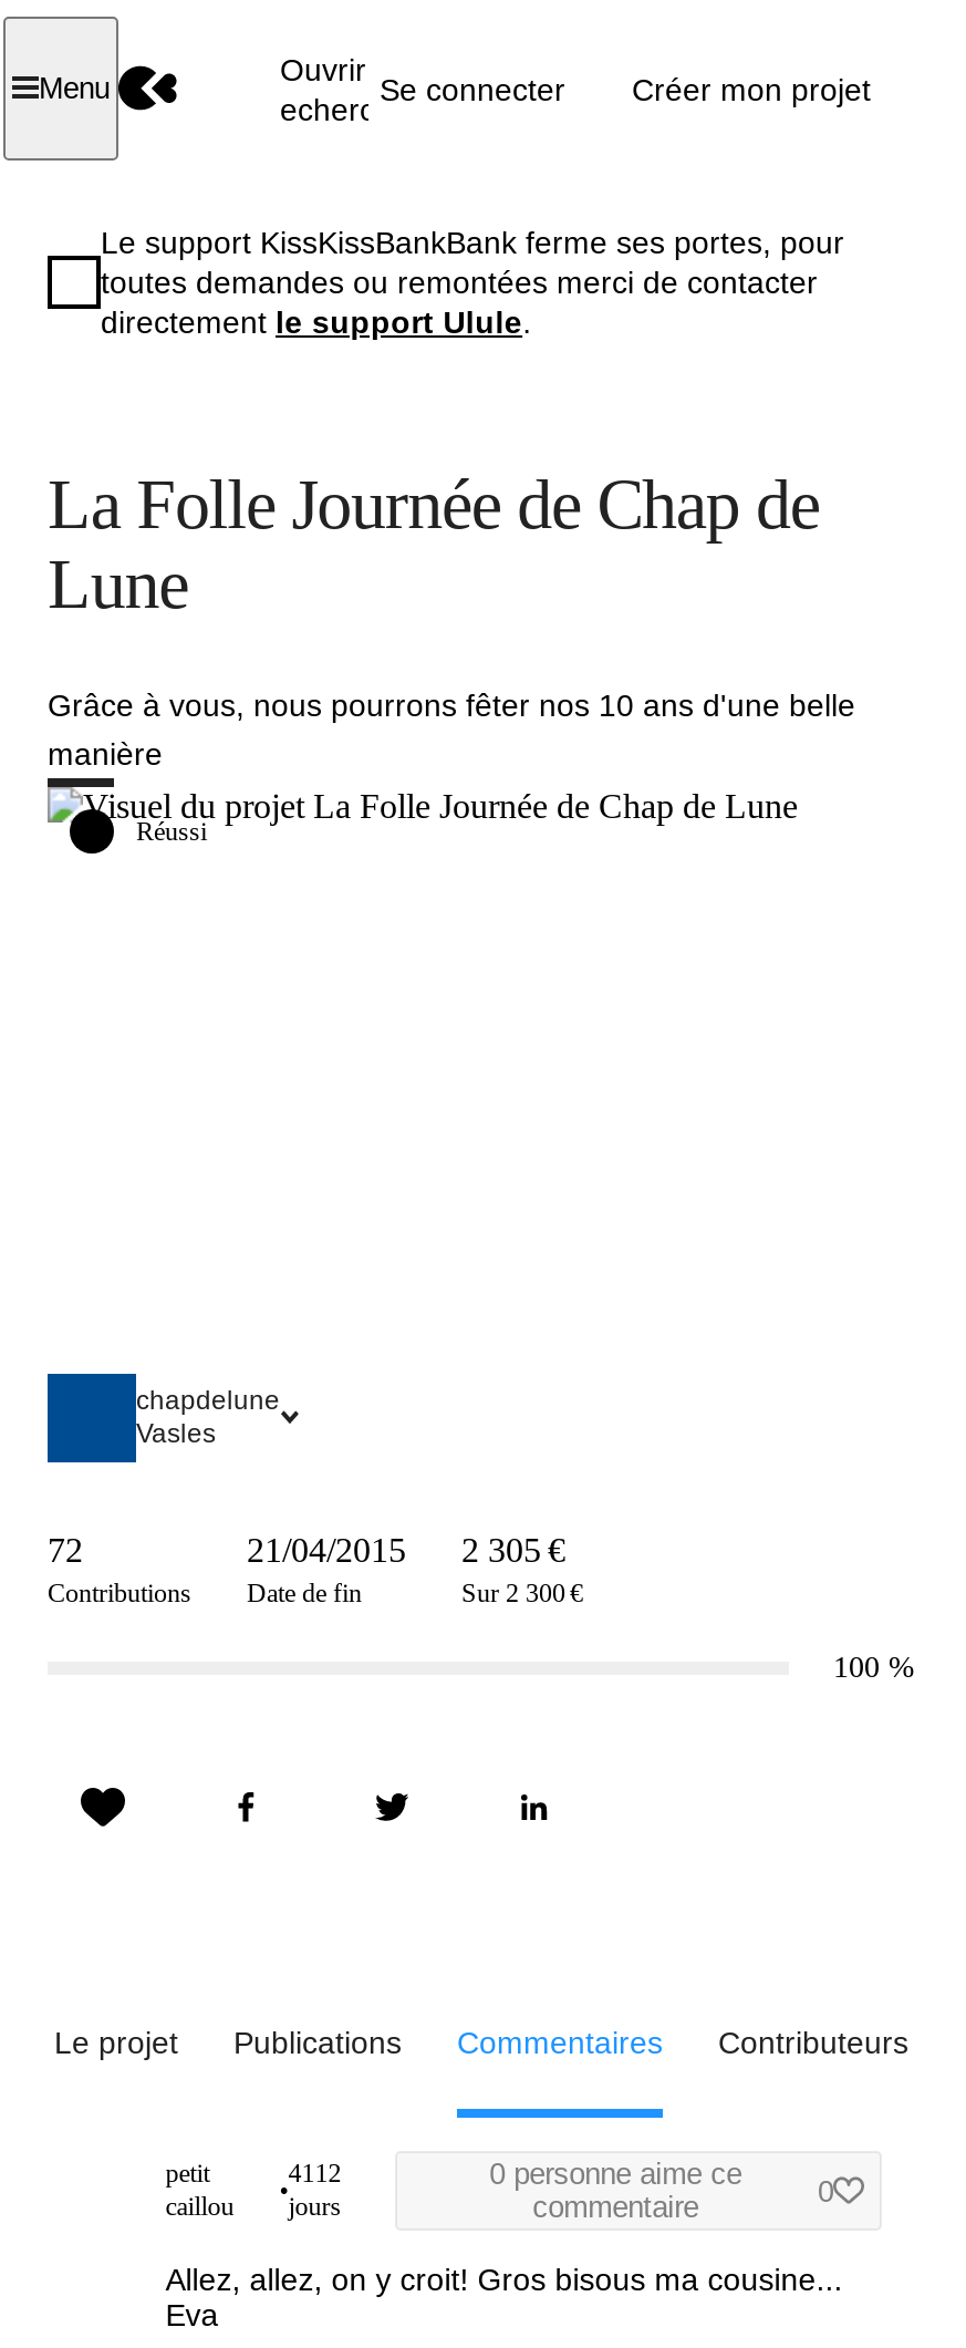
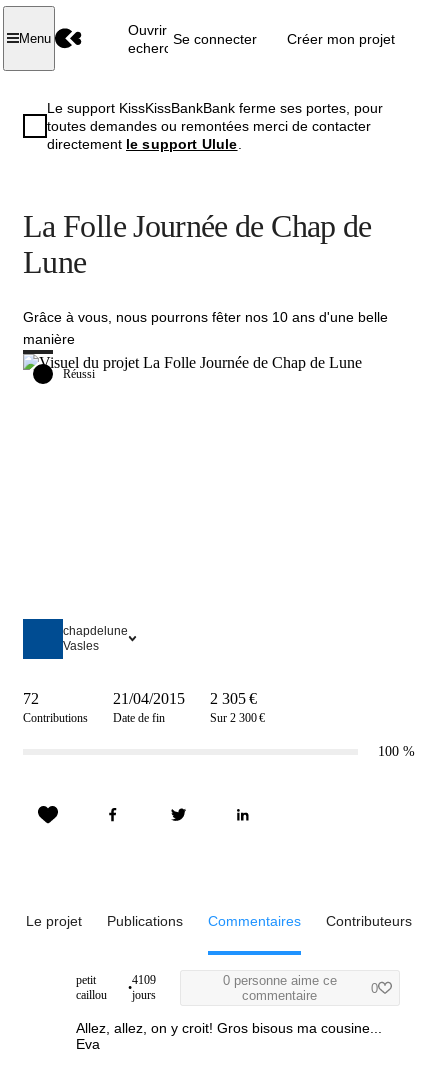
[288,2158,341,2189] 4112 -> [132,973,156,987] 4109

